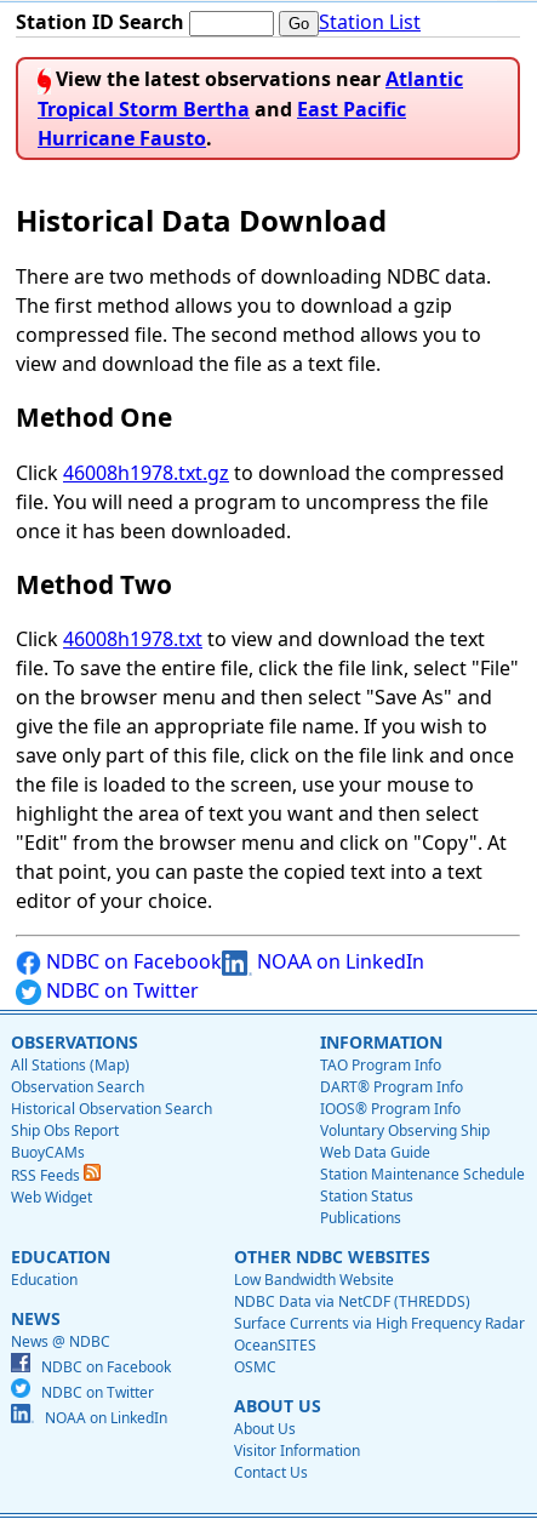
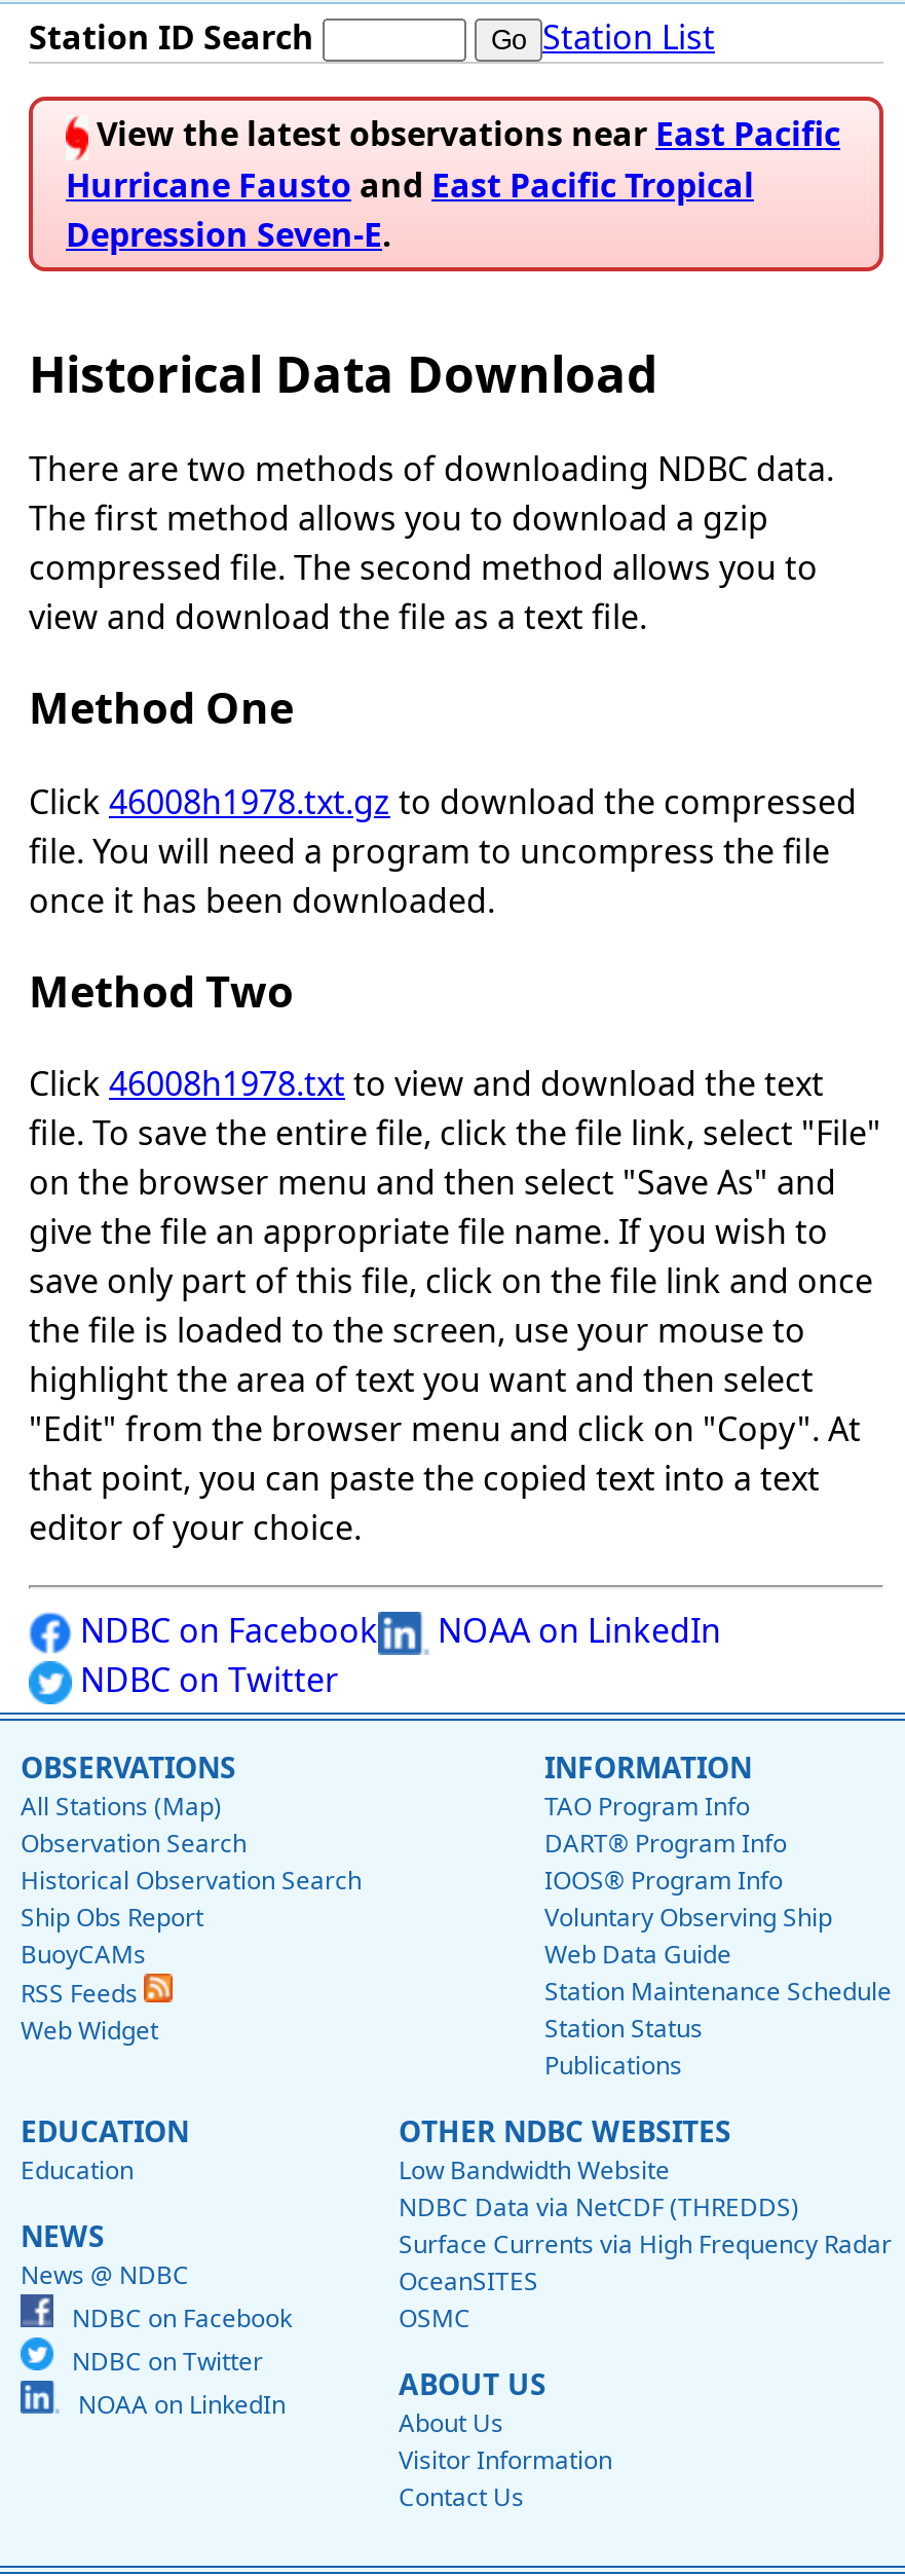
[38,66,463,151] View the latest observations near Atlantic | Tropical Storm Bertha and East Pacific | Hurricane Fausto. -> [66,112,840,257] View the latest observations near East Pacific | Hurricane Fausto and East Pacific Tropical | Depression Seven-E.

